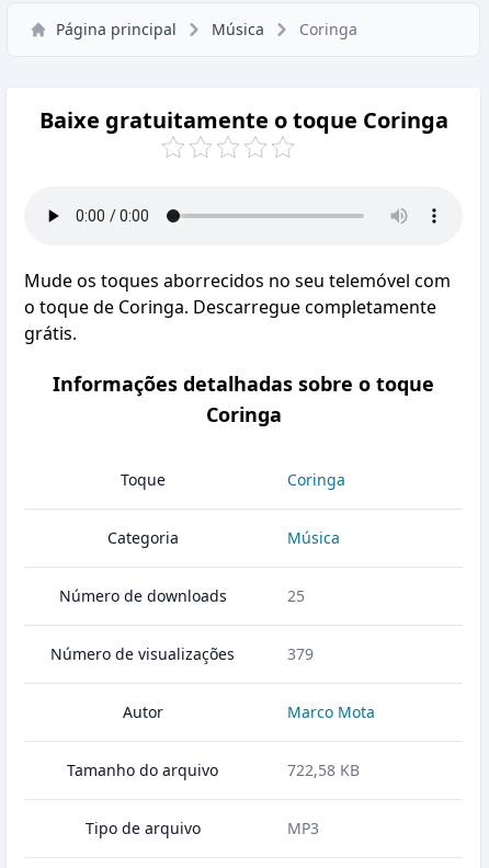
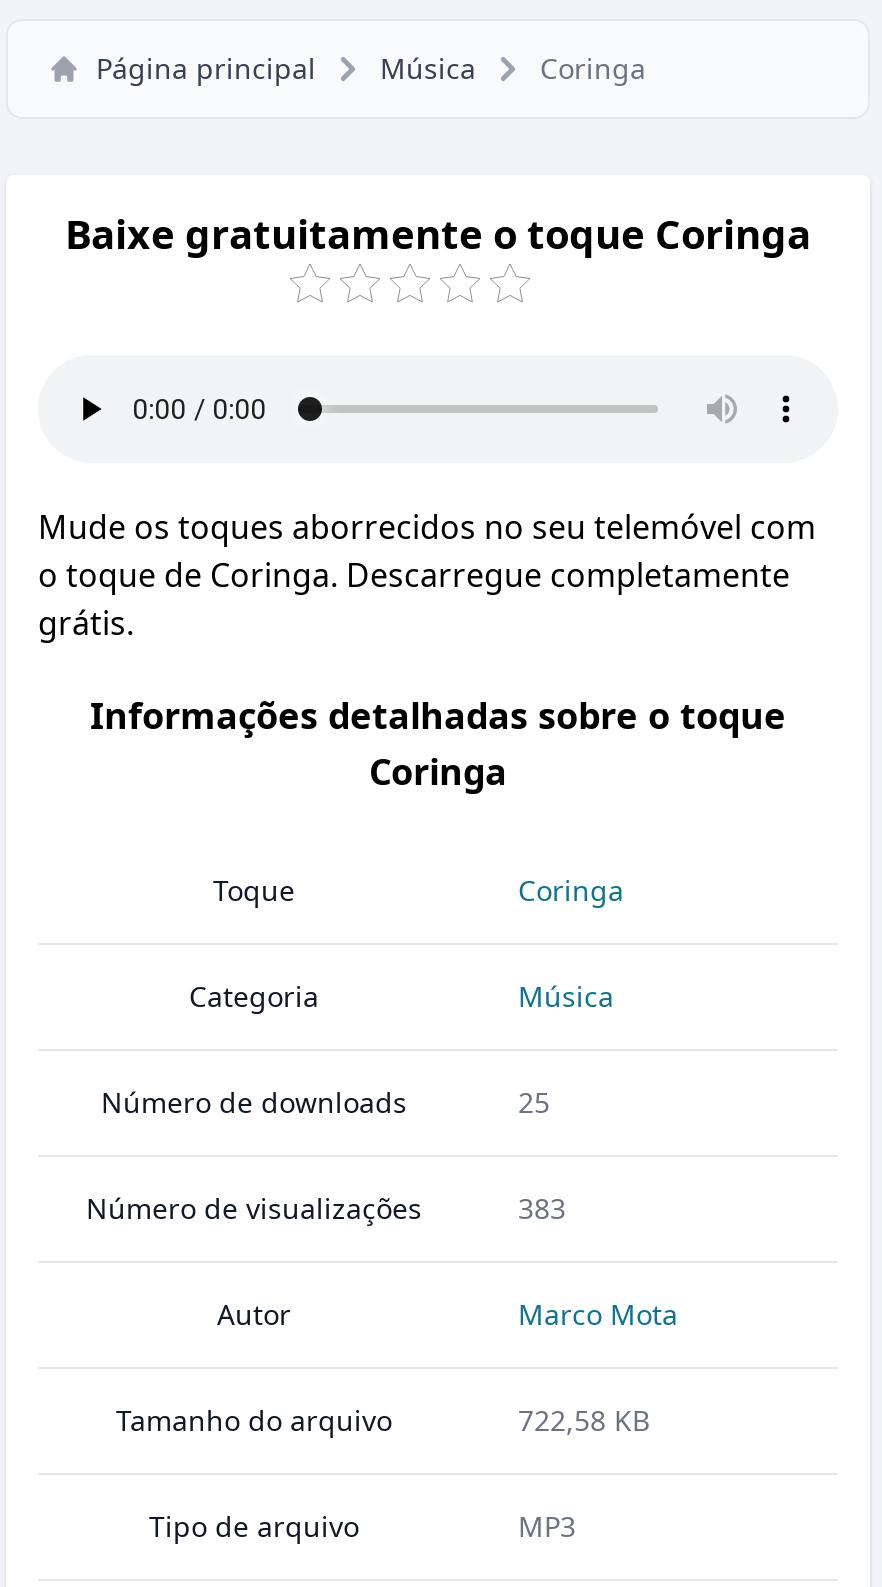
[287,643,314,664] 379 -> [518,1189,566,1227] 383

